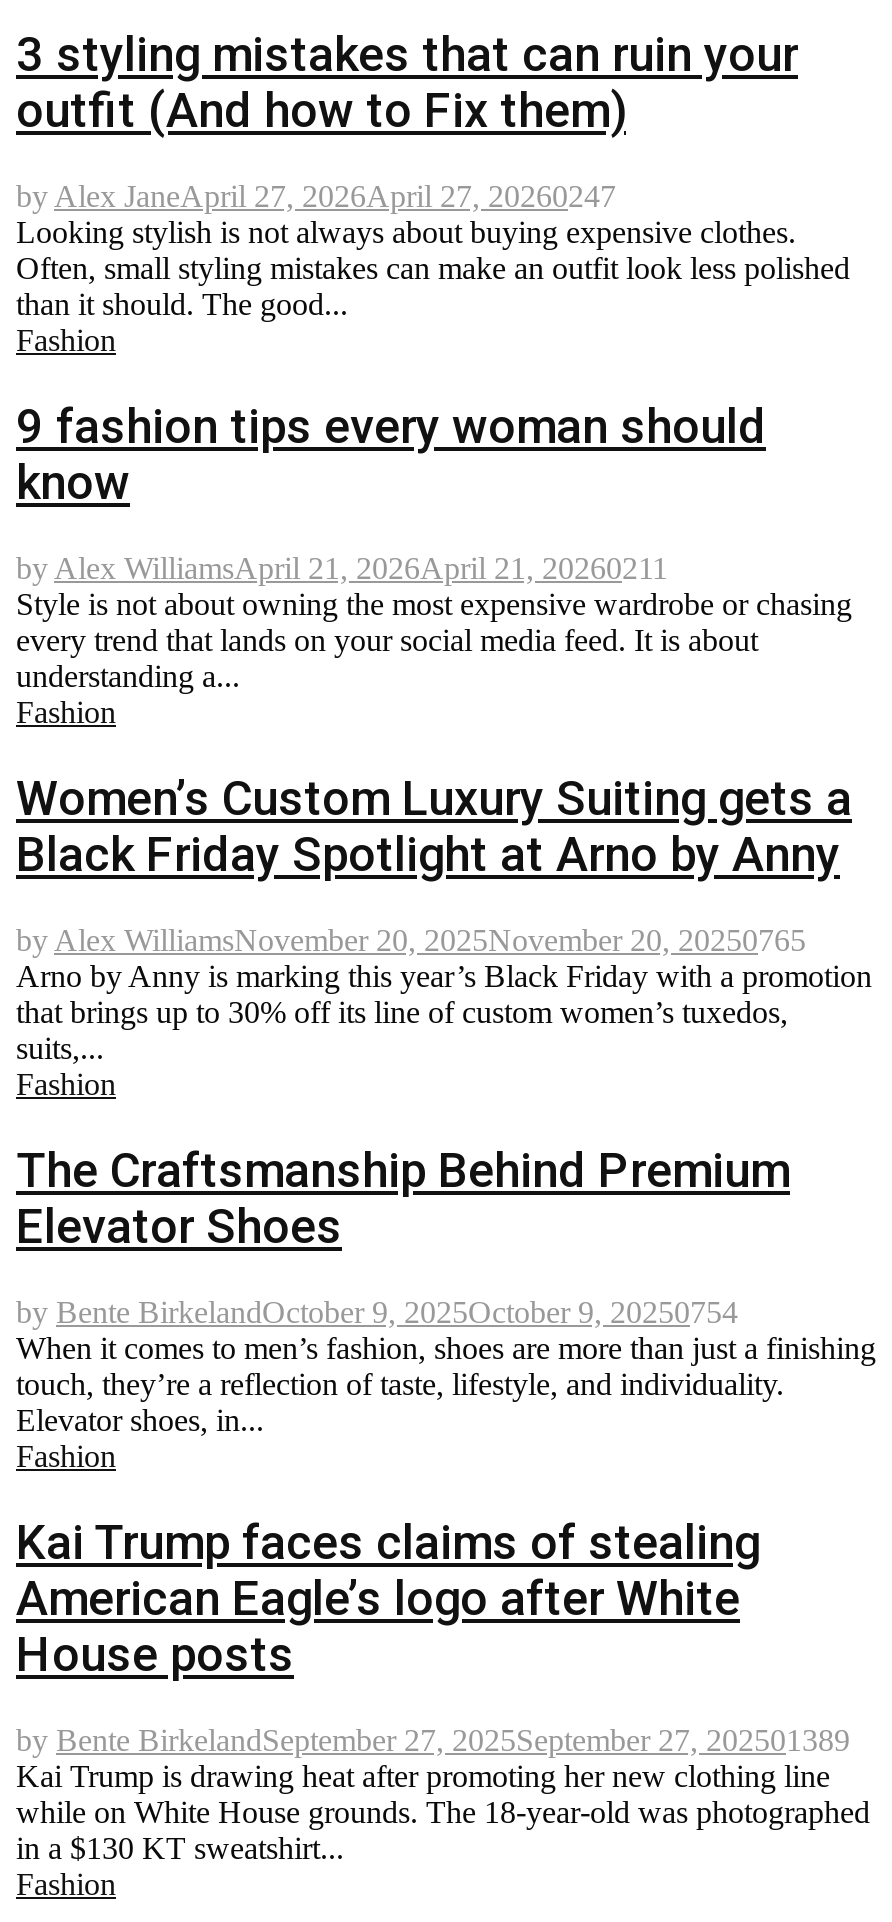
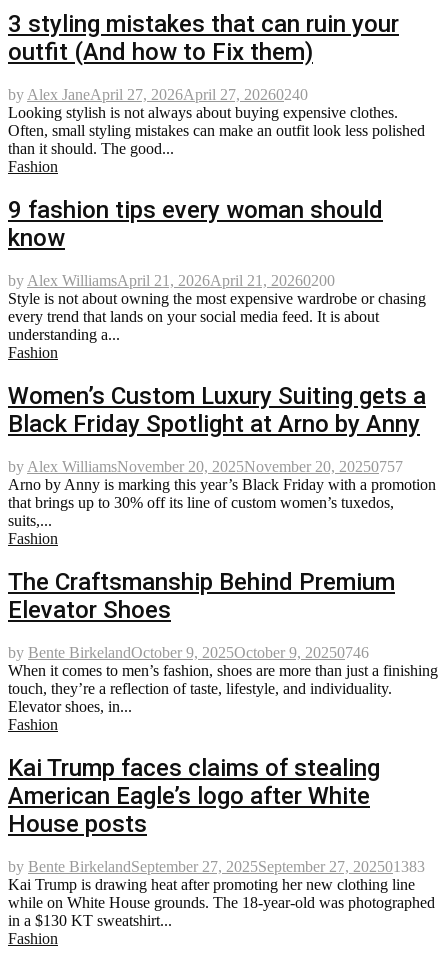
[16,179,616,213] by Alex JaneApril 27, 2026April 27, 20260247 -> [8,86,308,103] by Alex JaneApril 27, 2026April 27, 20260240
[16,551,668,585] by Alex WilliamsApril 21, 2026April 21, 20260211 -> [8,272,335,289] by Alex WilliamsApril 21, 2026April 21, 20260200
[16,923,806,957] by Alex WilliamsNovember 20, 2025November 20, 20250765 -> [8,458,403,475] by Alex WilliamsNovember 20, 2025November 20, 20250757
[16,1294,738,1328] by Bente BirkelandOctober 9, 2025October 9, 20250754 -> [8,644,369,661] by Bente BirkelandOctober 9, 2025October 9, 20250746
[16,1722,850,1756] by Bente BirkelandSeptember 27, 2025September 27, 202501389 -> [8,857,425,874] by Bente BirkelandSeptember 27, 2025September 27, 202501383

